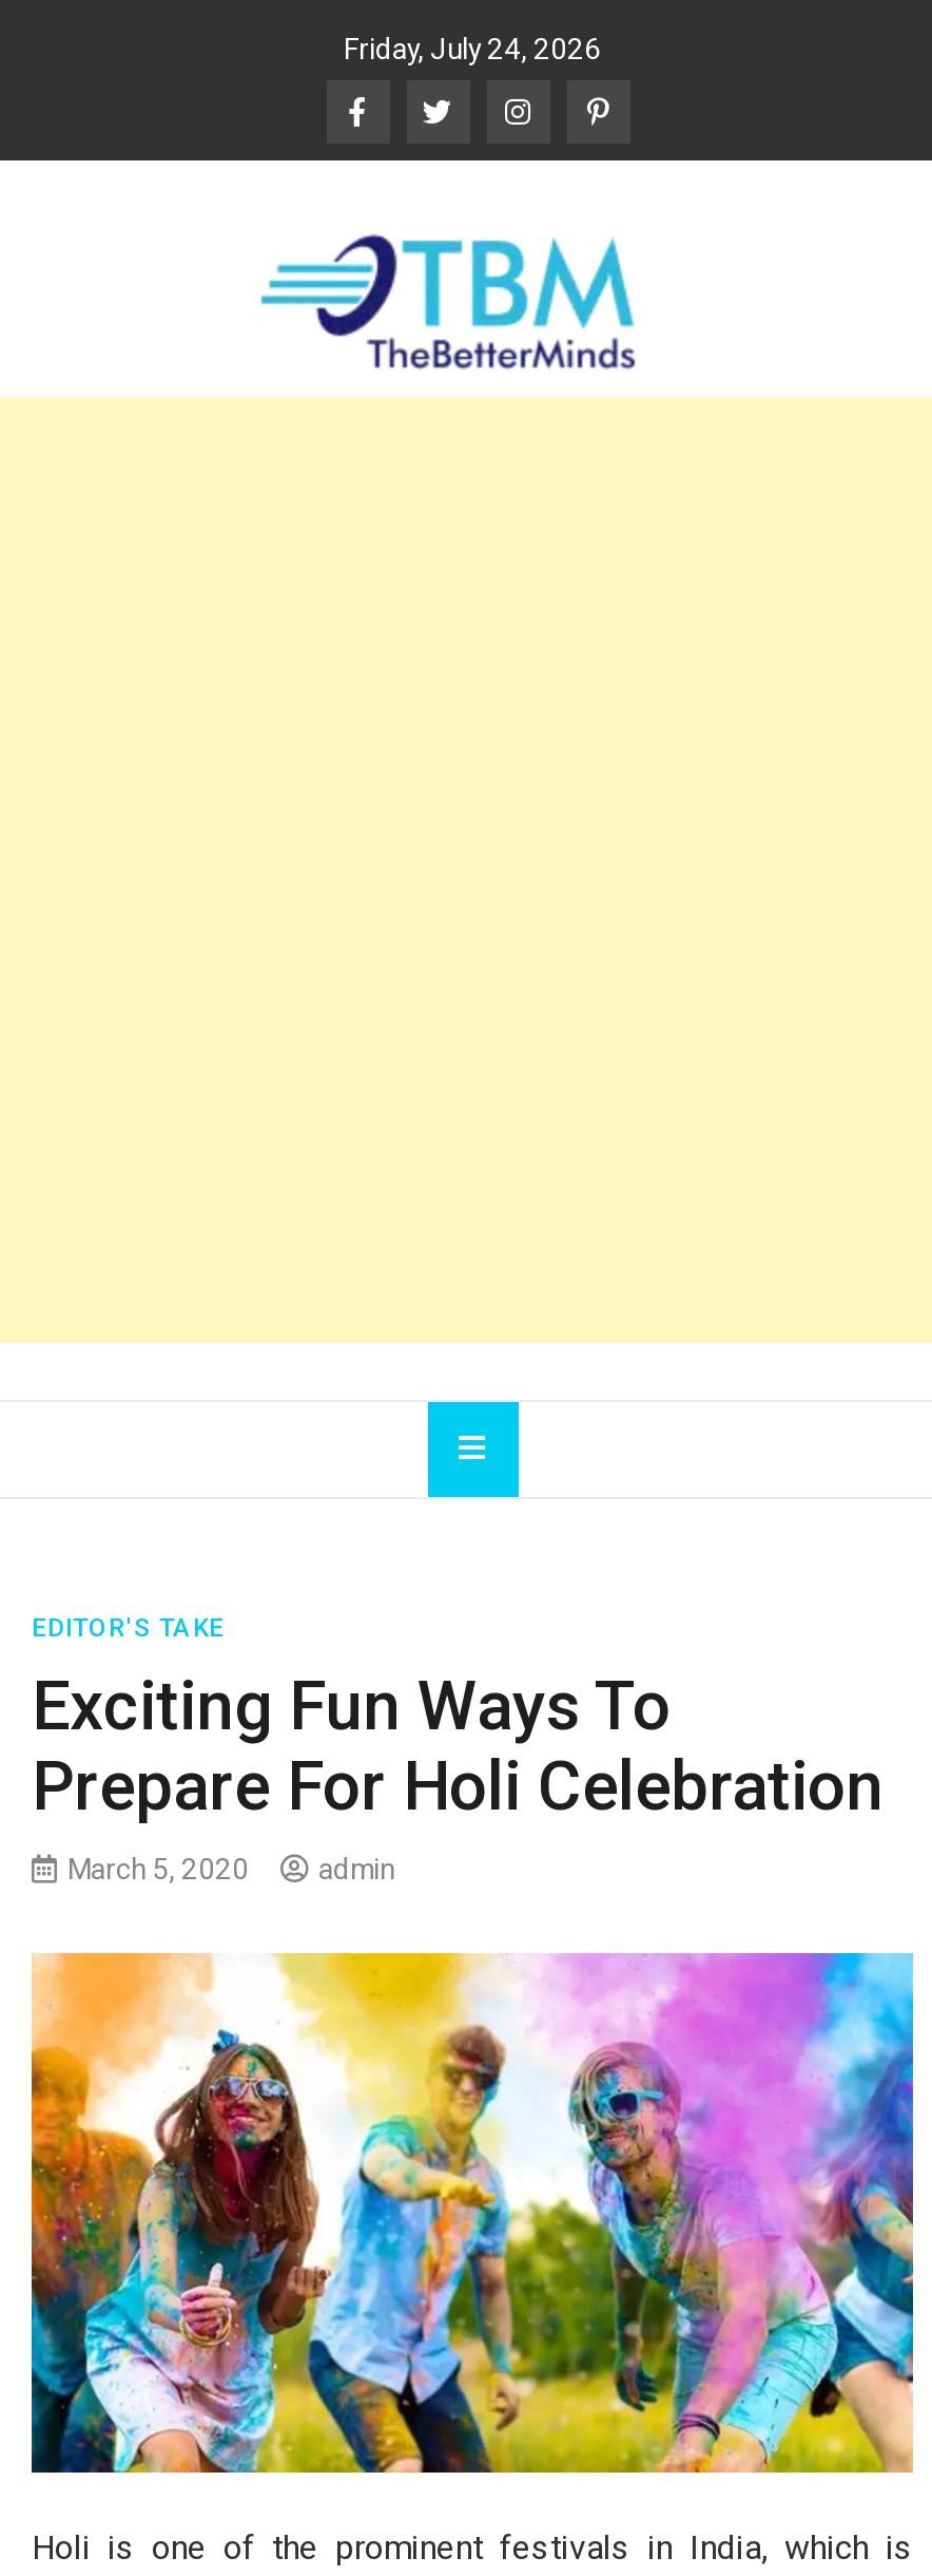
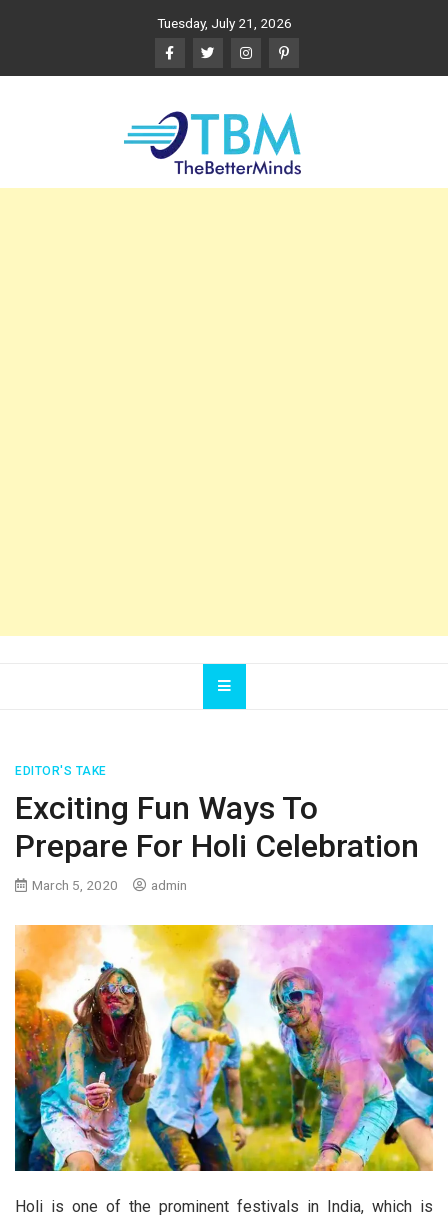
[344,32,601,65] Friday, July 24, 2026 -> [156,15,291,31] Tuesday, July 21, 2026

